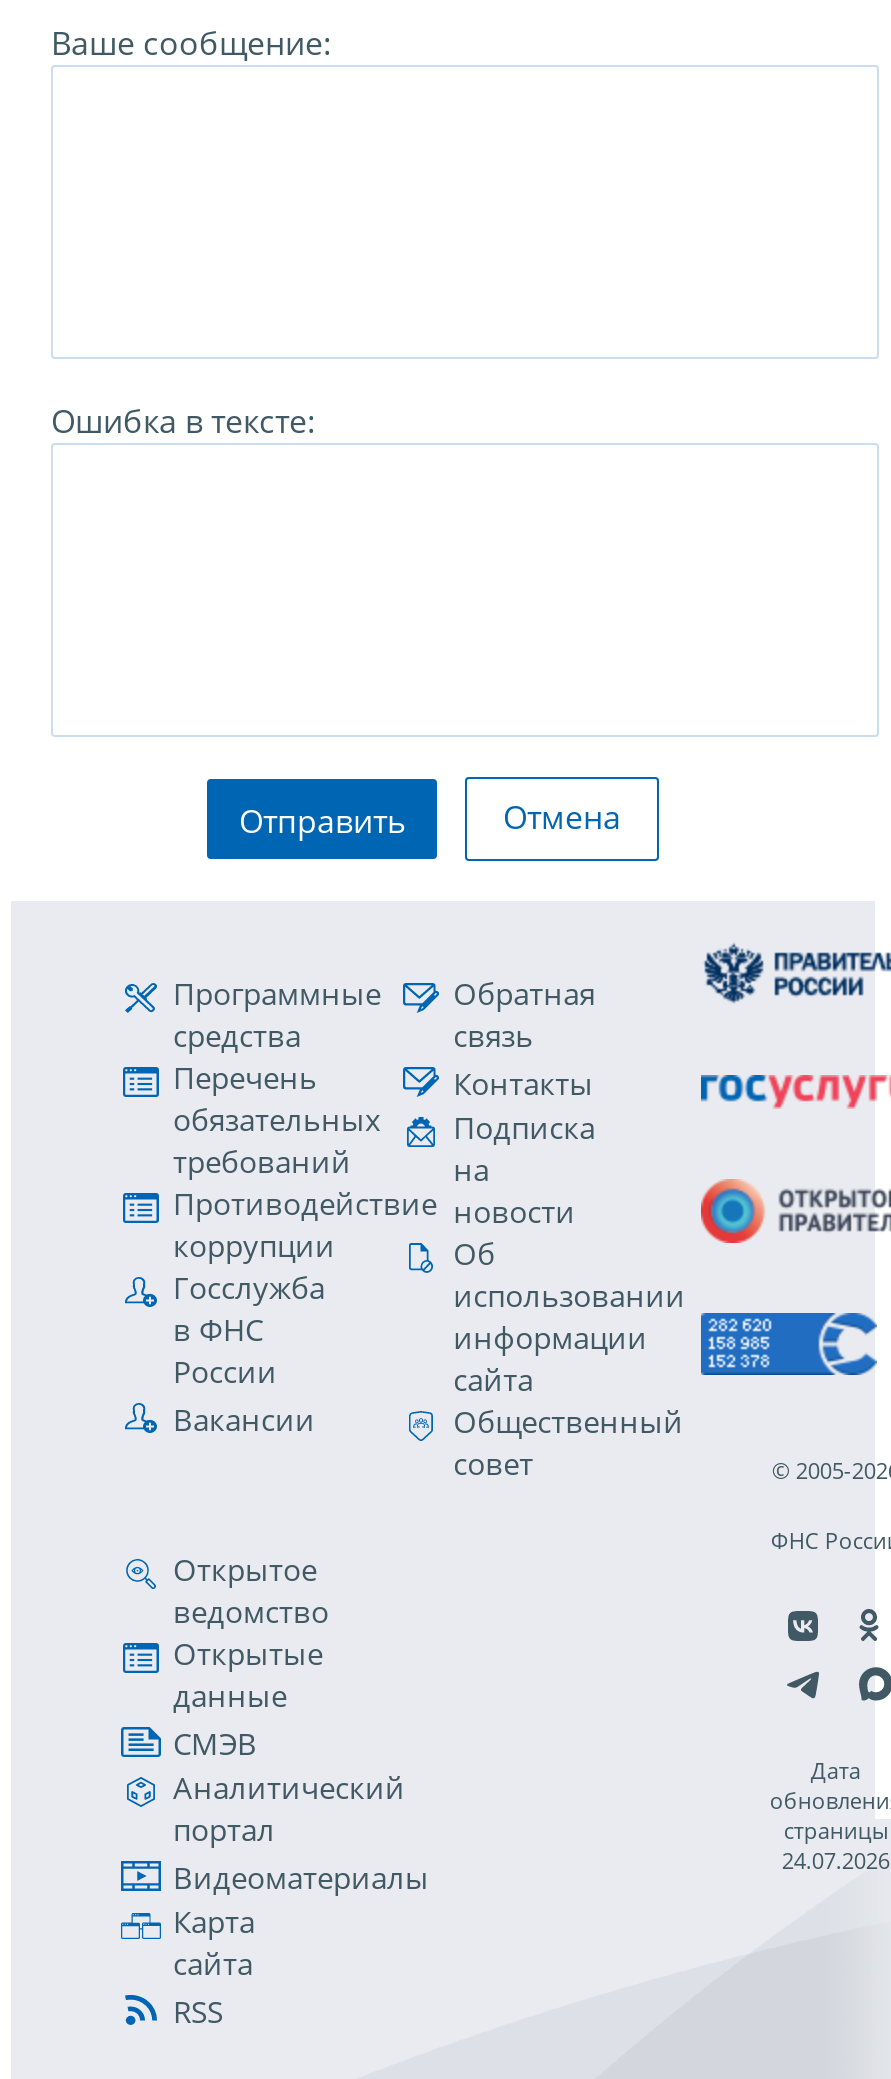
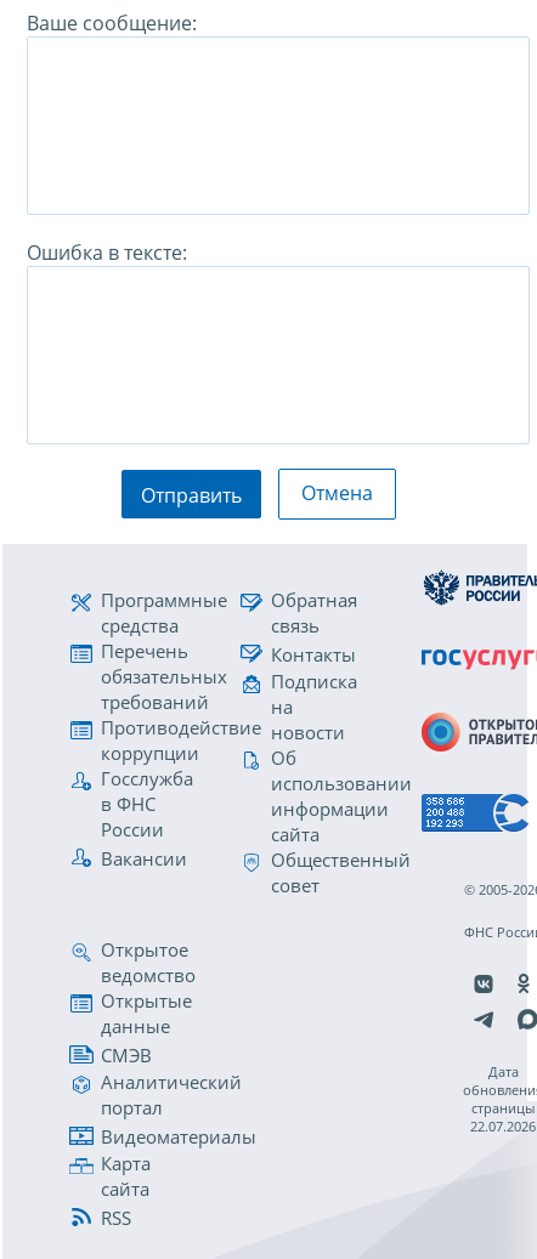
[782,1846,890,1876] 24.07.2026 -> [471,1117,536,1136] 22.07.2026

